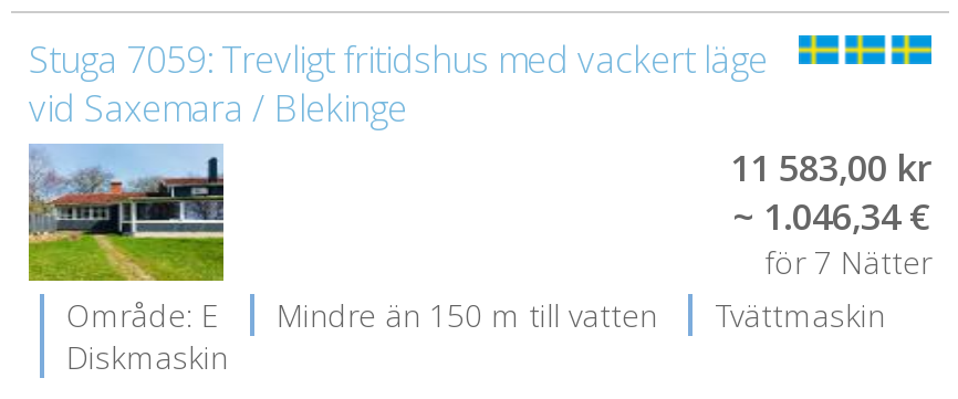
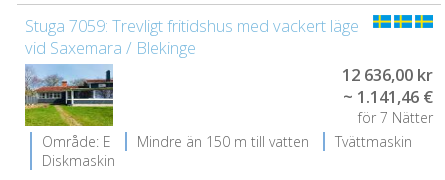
[730,144,931,192] 11 583,00 kr -> [342,64,433,86] 12 636,00 kr
[732,192,931,241] ~ 1.046,34 € -> [343,86,433,108] ~ 1.141,46 €

